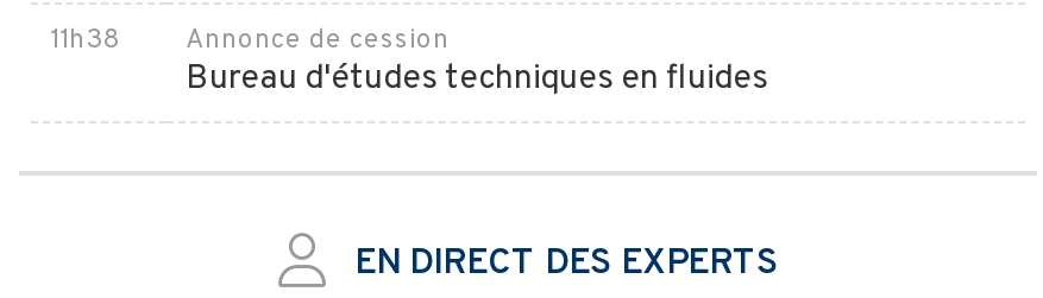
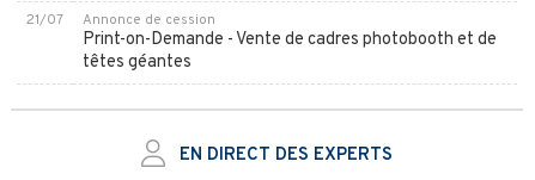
[50,24,450,57] 11h38 Annonce de cession -> [26,12,215,29] 21/07 Annonce de cession
[186,57,768,102] Bureau d'études techniques en fluides -> [83,29,497,74] Print-on-Demande - Vente de cadres photobooth et de | têtes géantes

